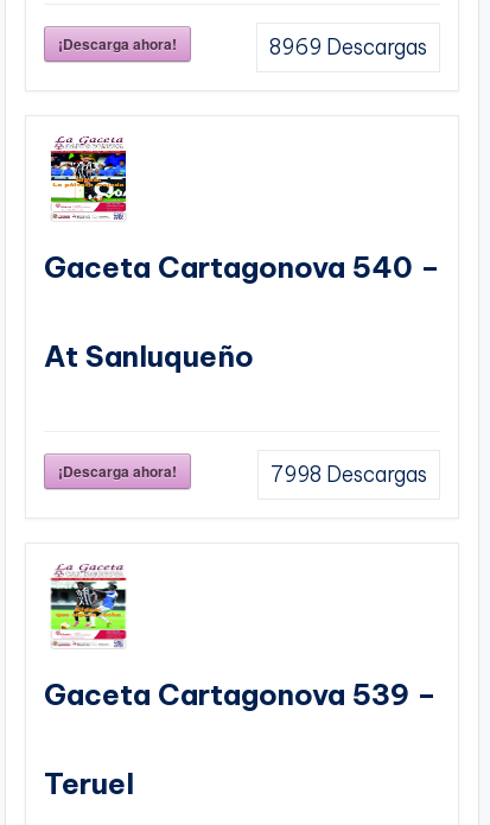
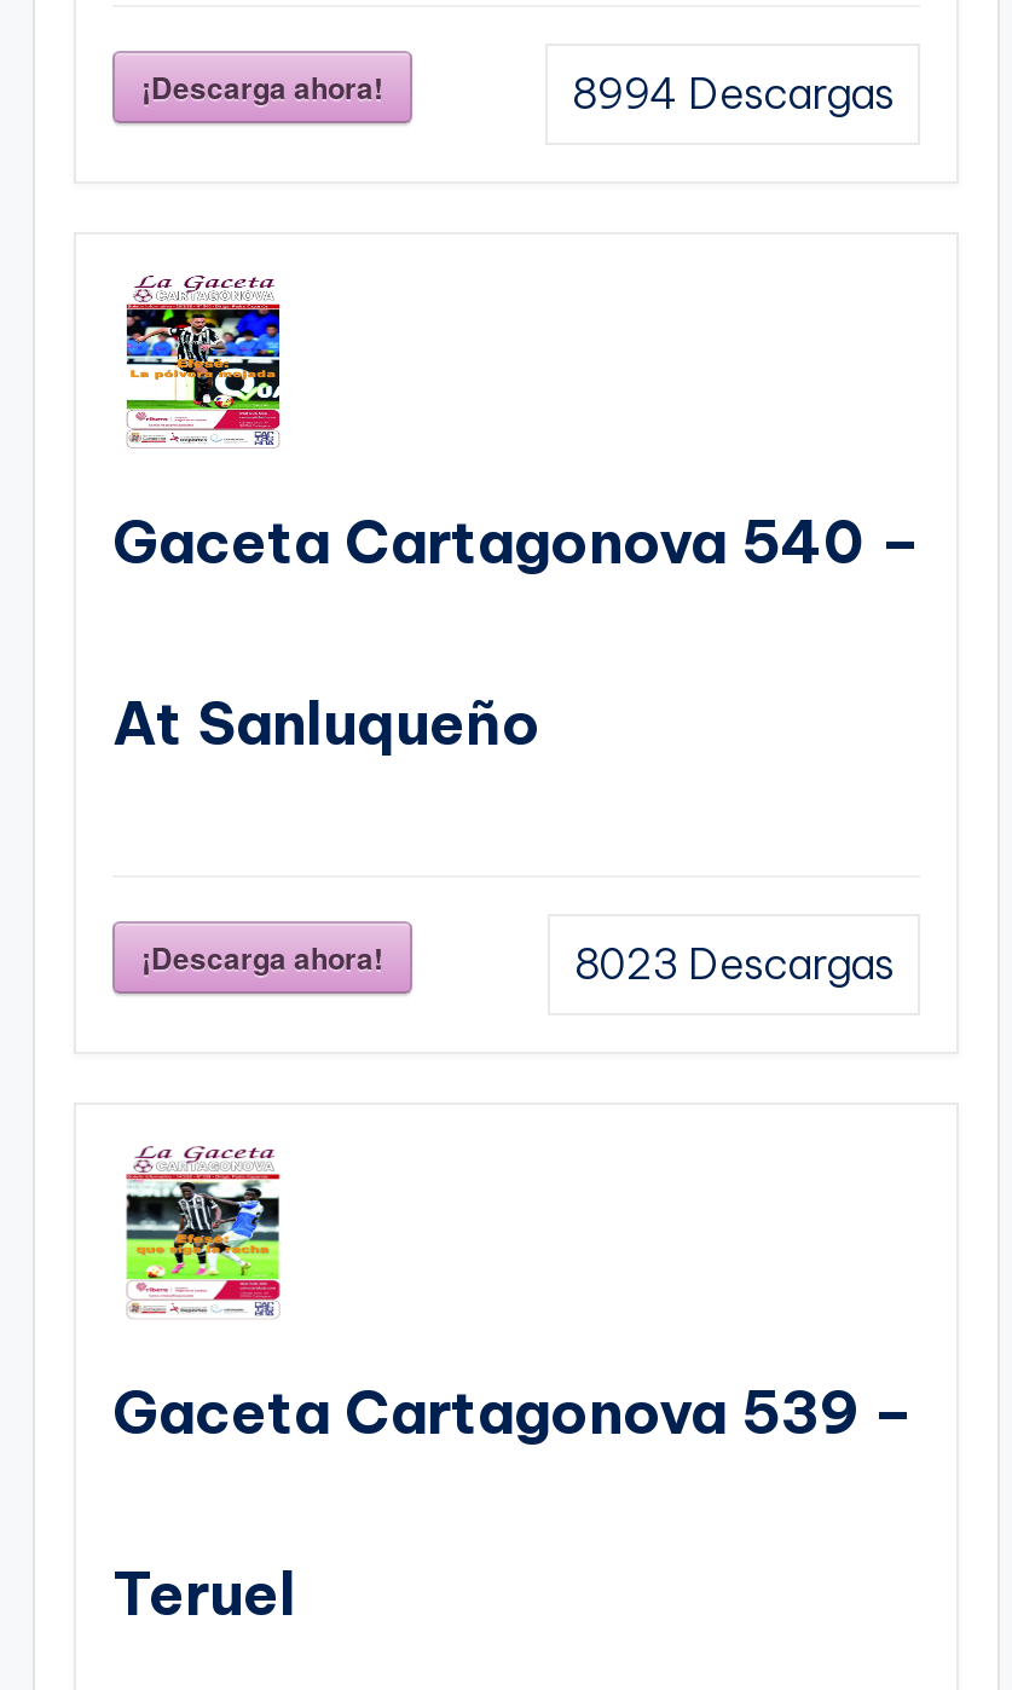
[269,35,427,61] 8969 Descargas -> [572,68,894,121] 8994 Descargas
[271,462,427,488] 7998 Descargas -> [574,938,894,992] 8023 Descargas

